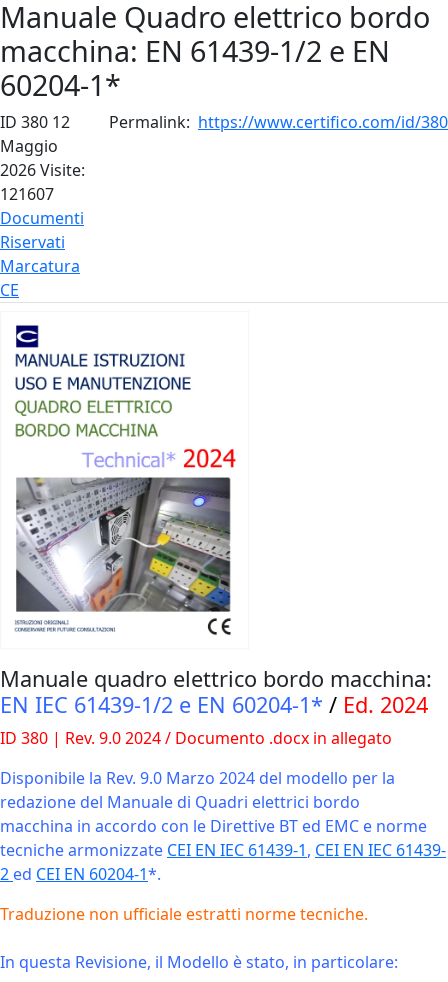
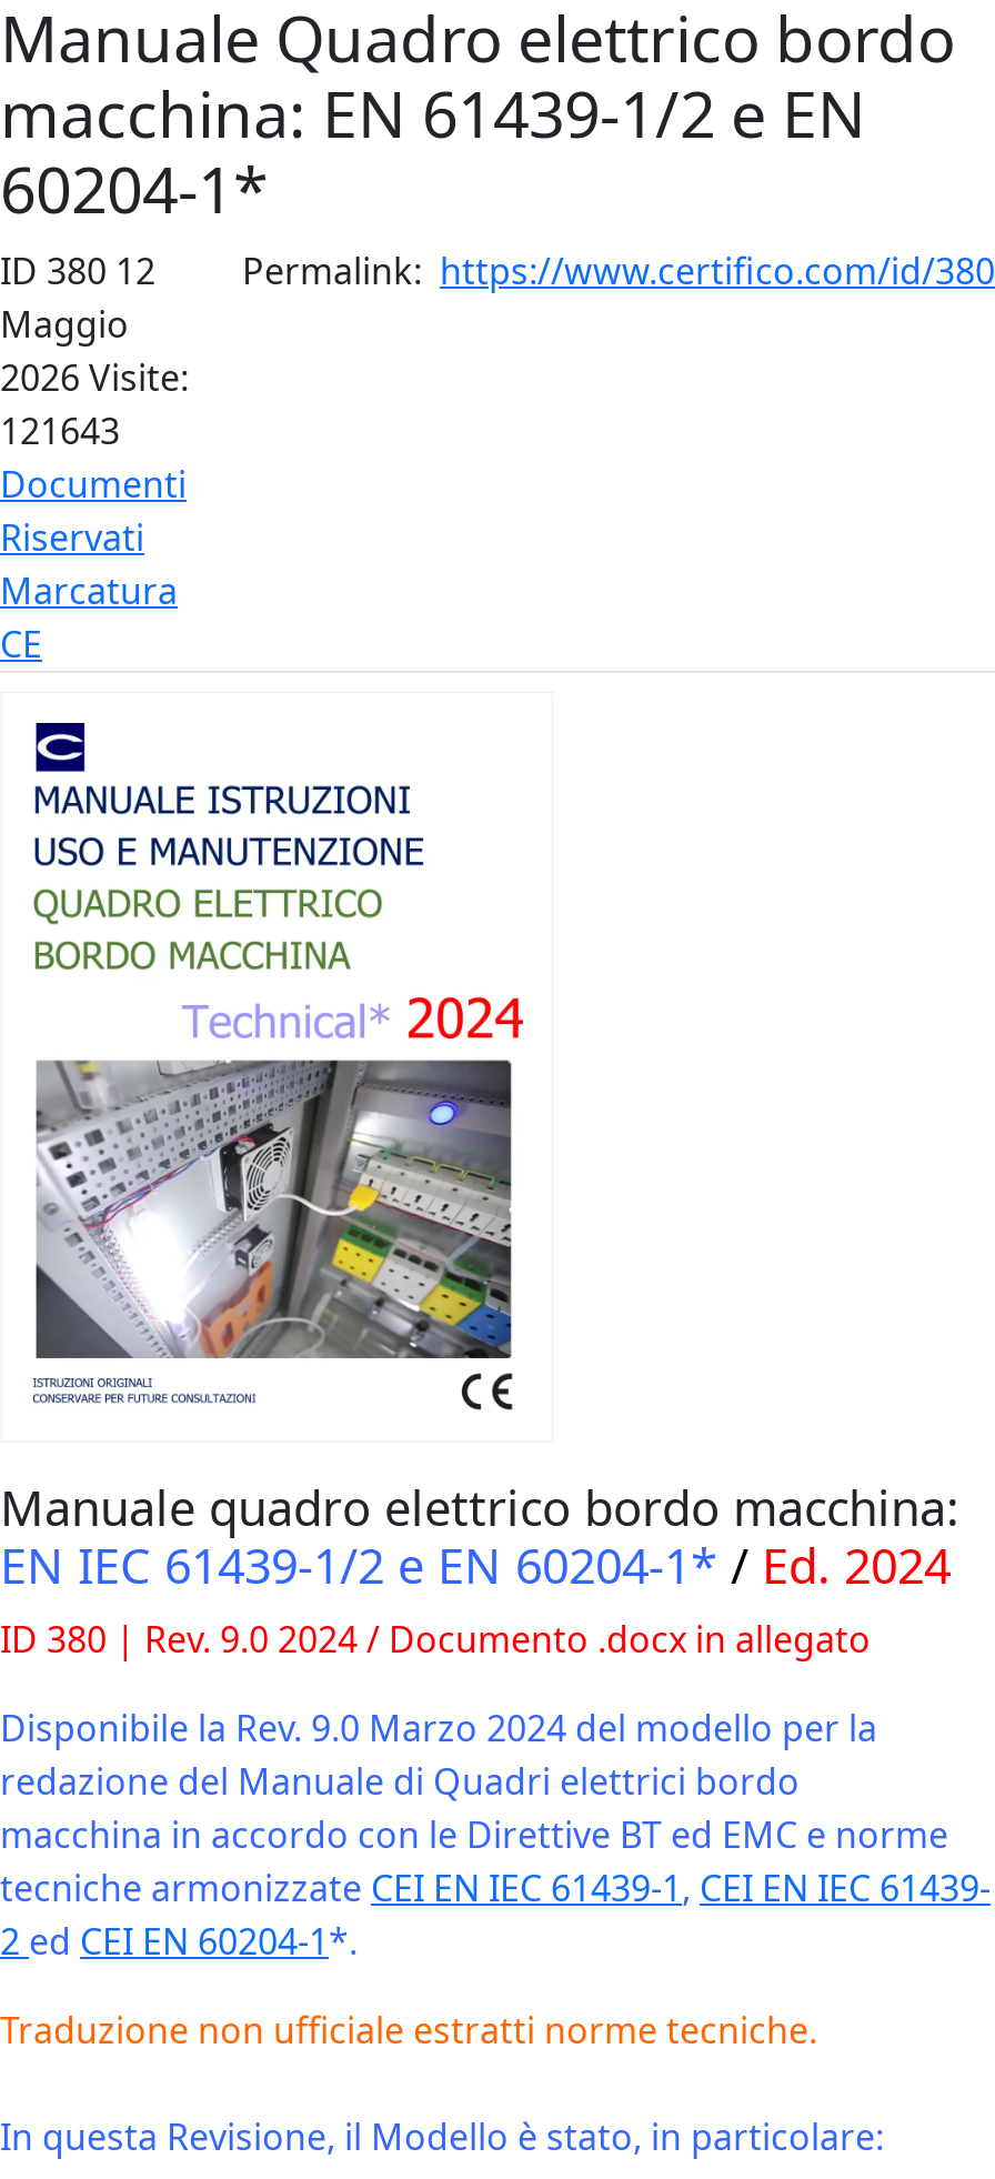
[0,183,54,205] 121607 -> [0,406,120,455] 121643

